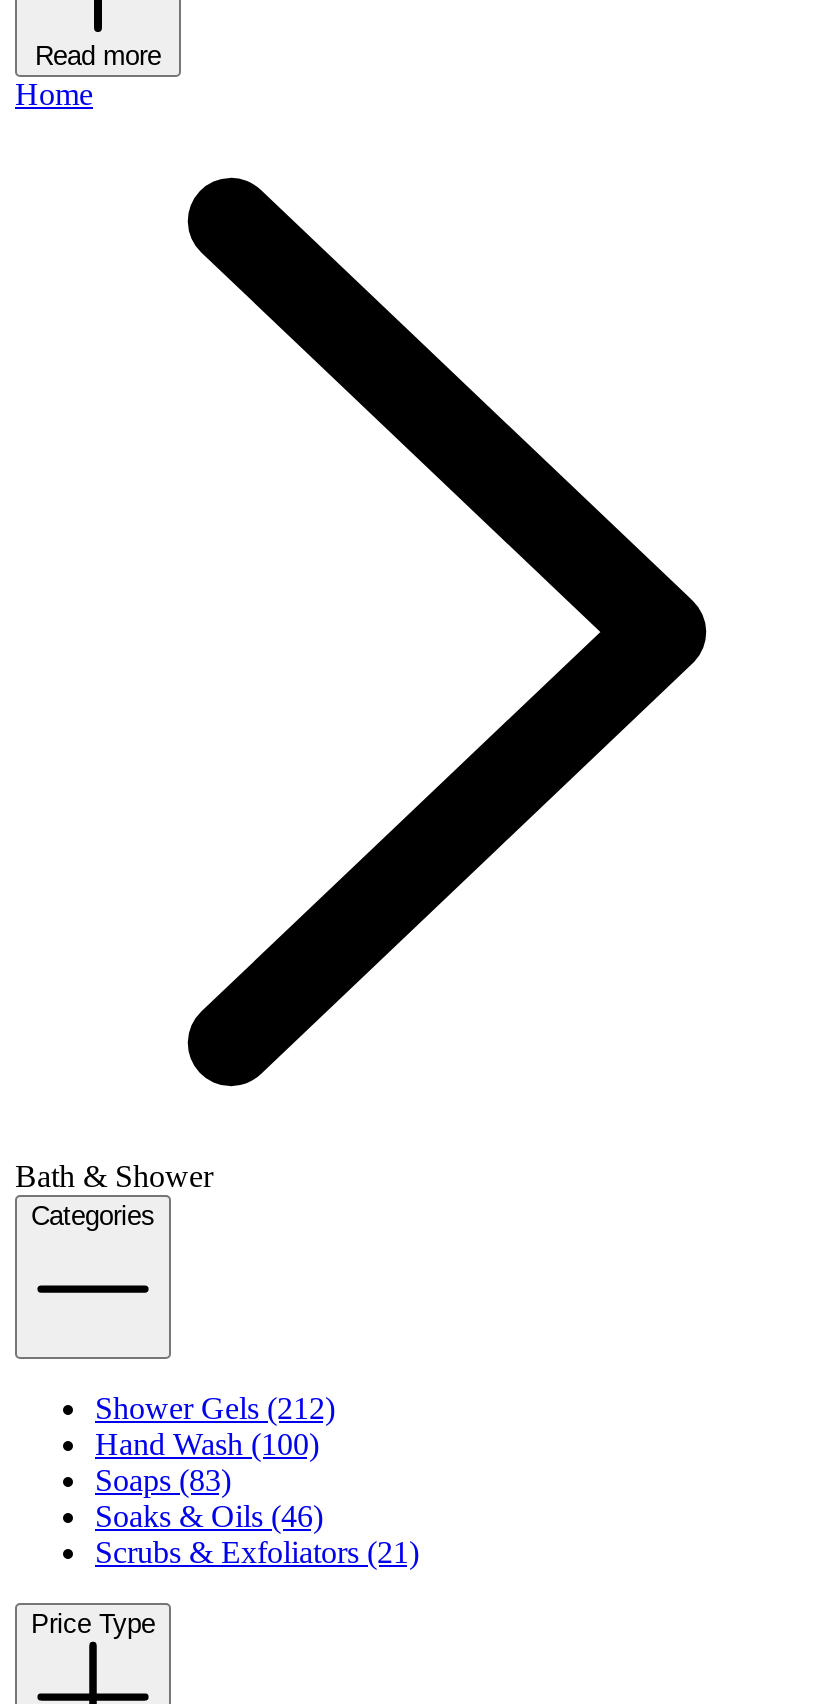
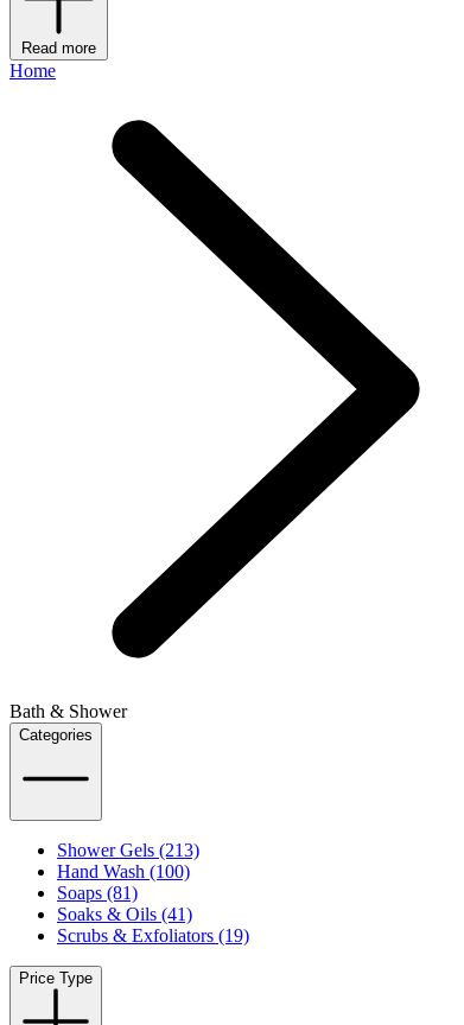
[95,1391,335,1425] Shower Gels (212) -> [57,840,199,860] Shower Gels (213)
[95,1463,231,1497] Soaps (83) -> [57,882,138,902] Soaps (81)
[95,1499,323,1533] Soaks & Oils (46) -> [57,904,192,924] Soaks & Oils (41)
[95,1535,419,1569] Scrubs & Exfoliators (21) -> [57,925,249,945] Scrubs & Exfoliators (19)

